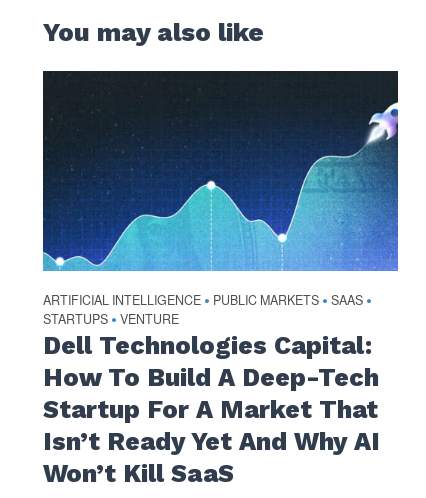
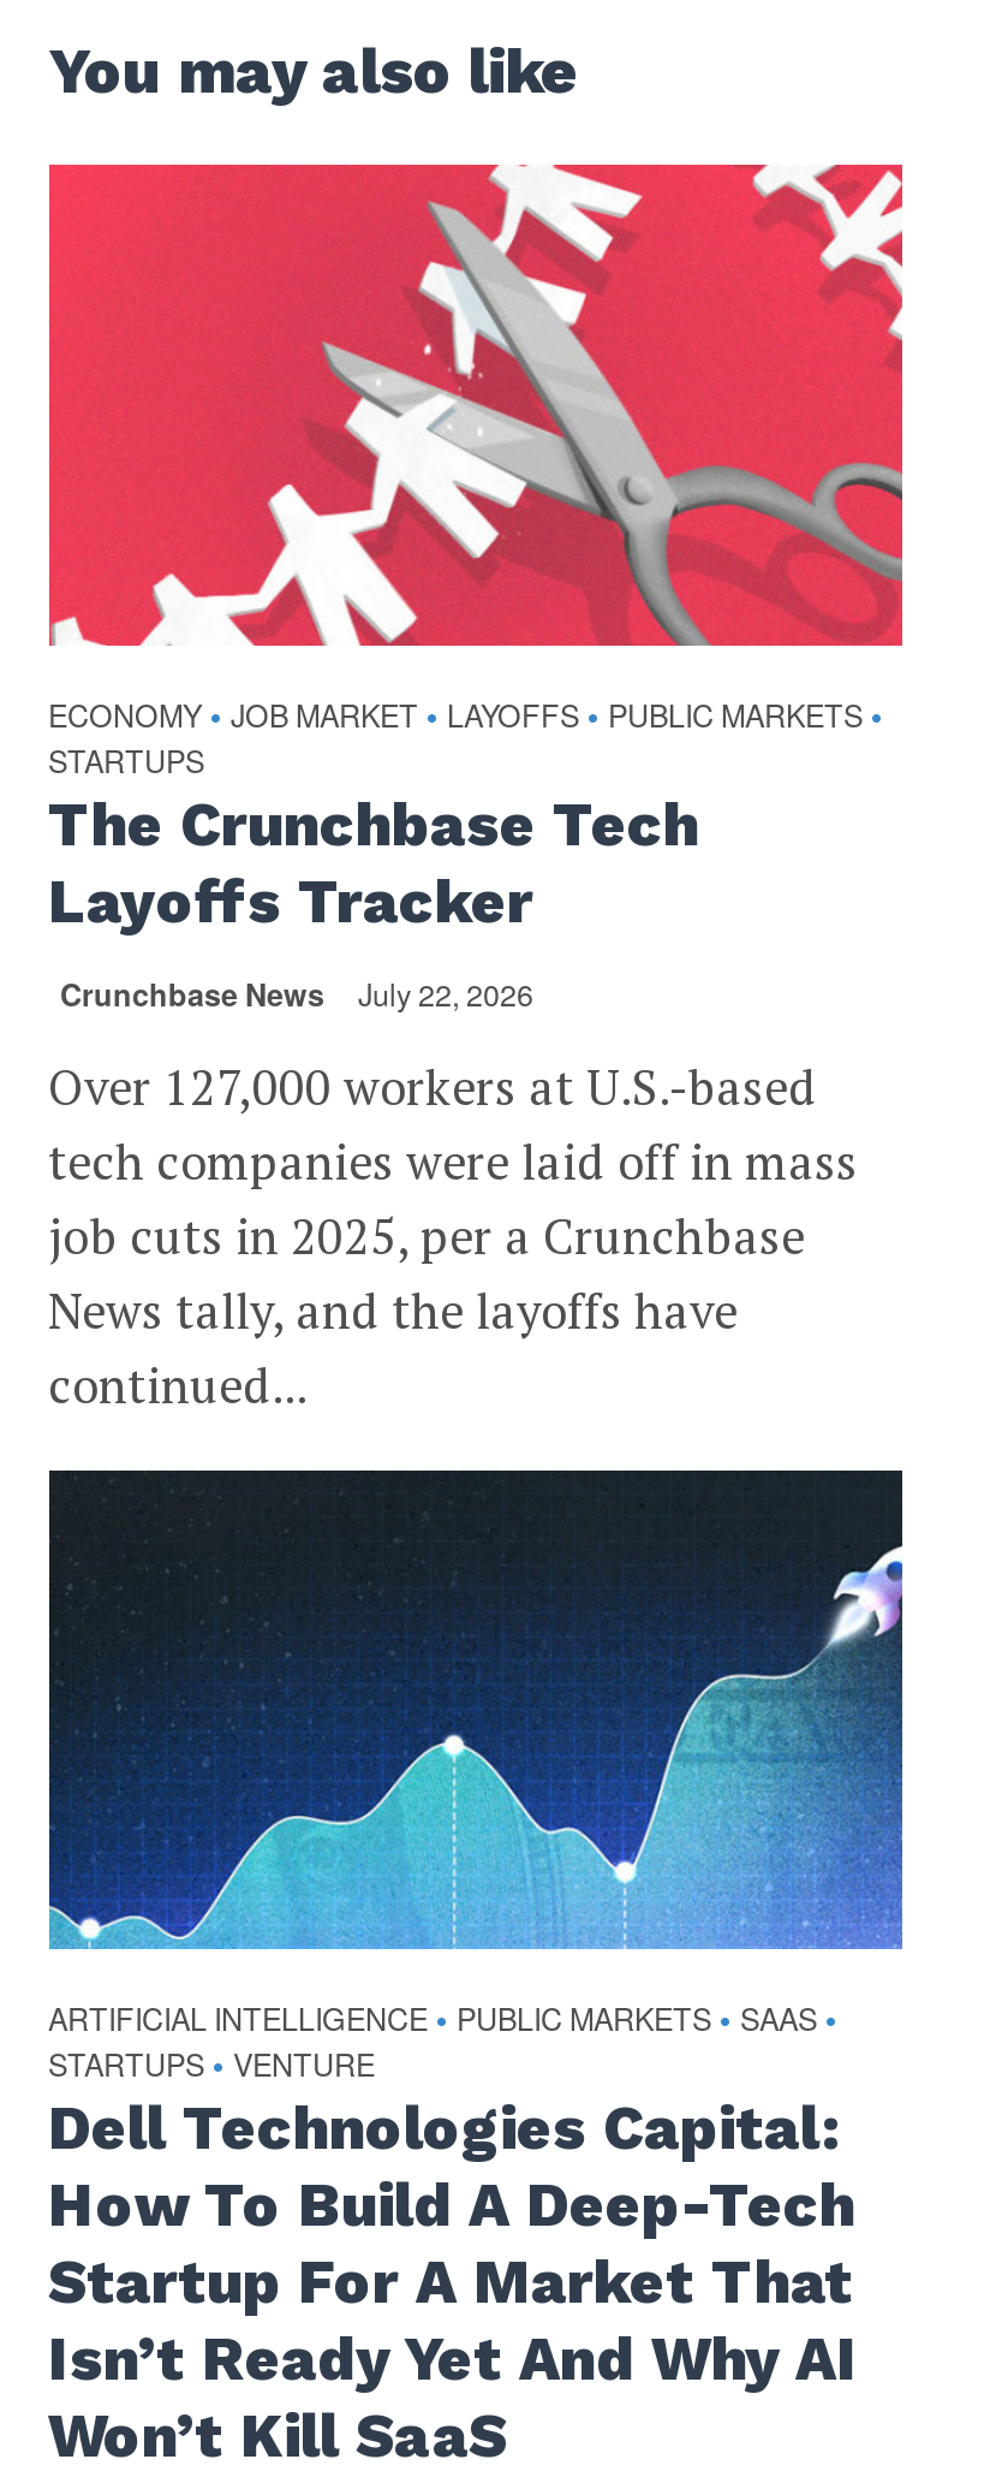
none -> [47,162,905,1417] [image] | ECONOMY • JOB MARKET • LAYOFFS • PUBLIC MARKETS • | STARTUPS | The Crunchbase Tech | Layoffs Tracker | Crunchbase News | July 22, 2026 | Over 127,000 workers at U.S.-based | tech companies were laid off in mass | job cuts in 2025, per a Crunchbase | News tally, and the layoffs have | continued...

